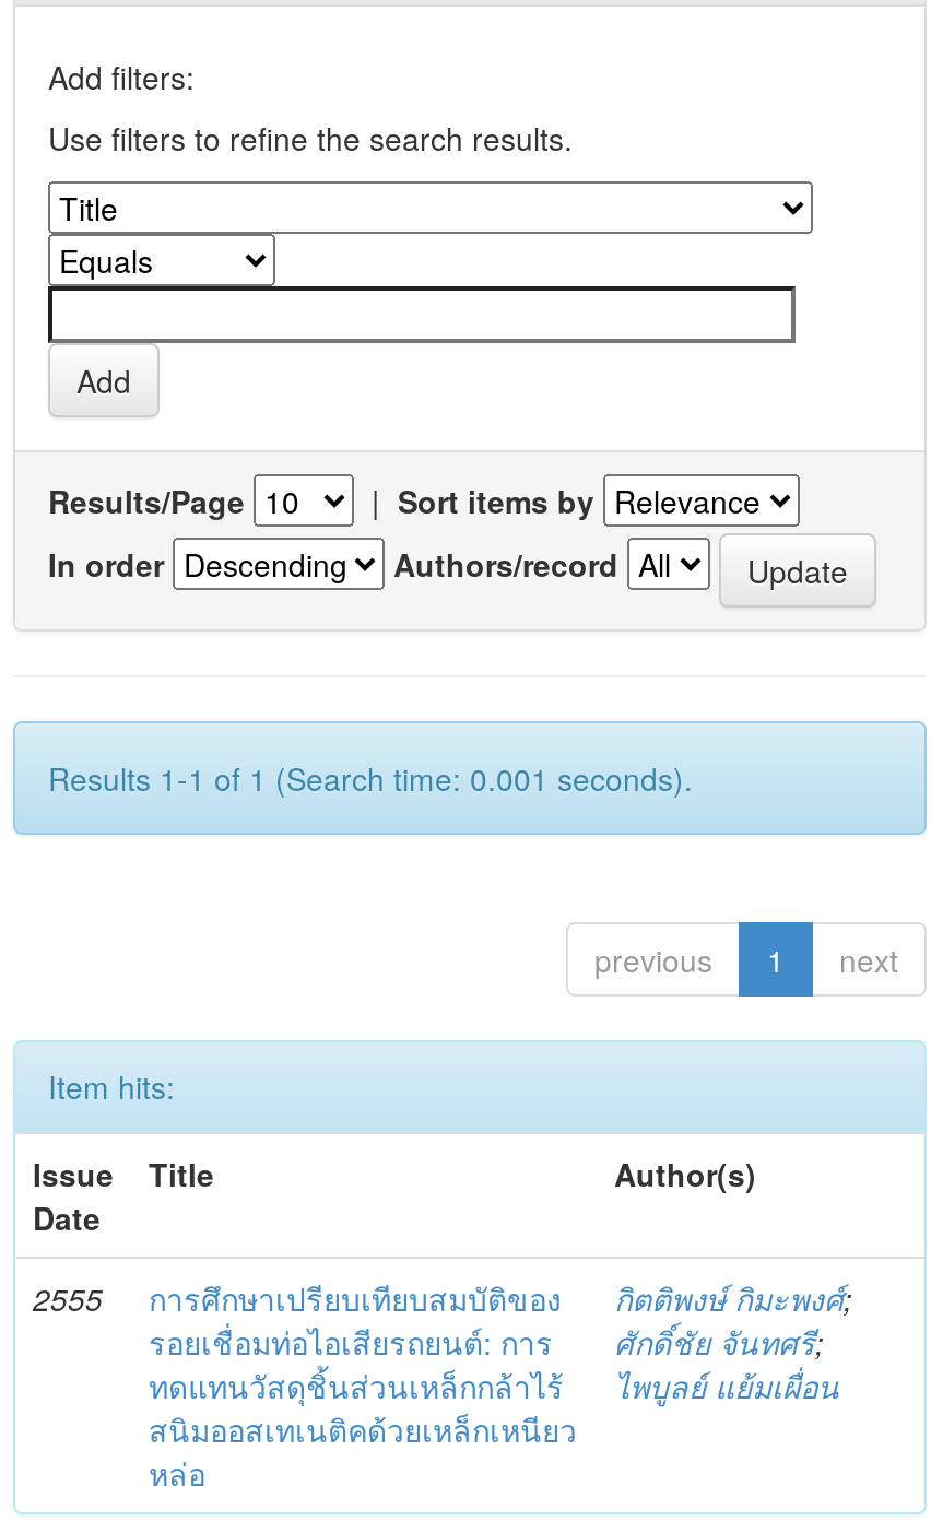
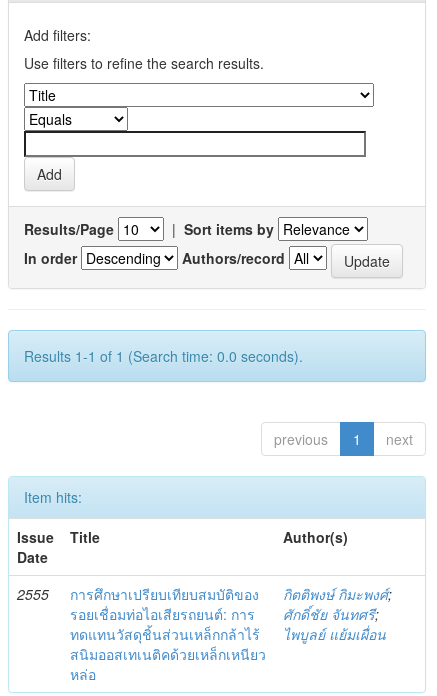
[48,756,693,799] Results 1-1 of 1 (Search time: 0.001 seconds). -> [24,346,303,366] Results 1-1 of 1 (Search time: 0.0 seconds).

